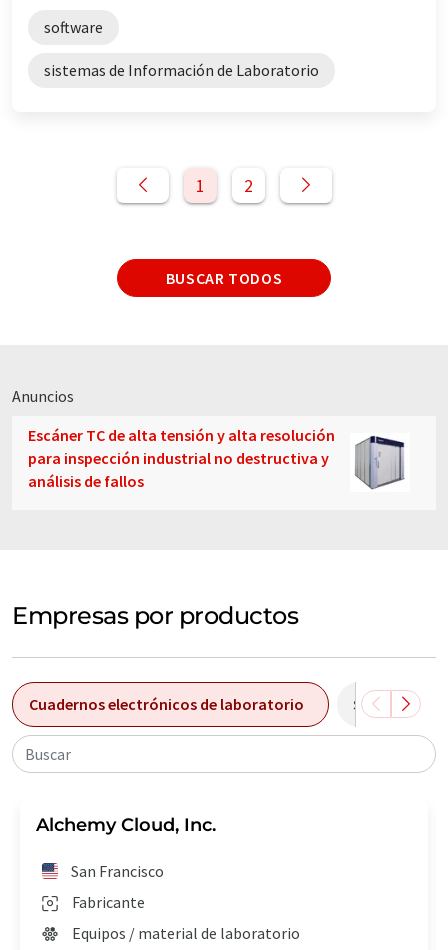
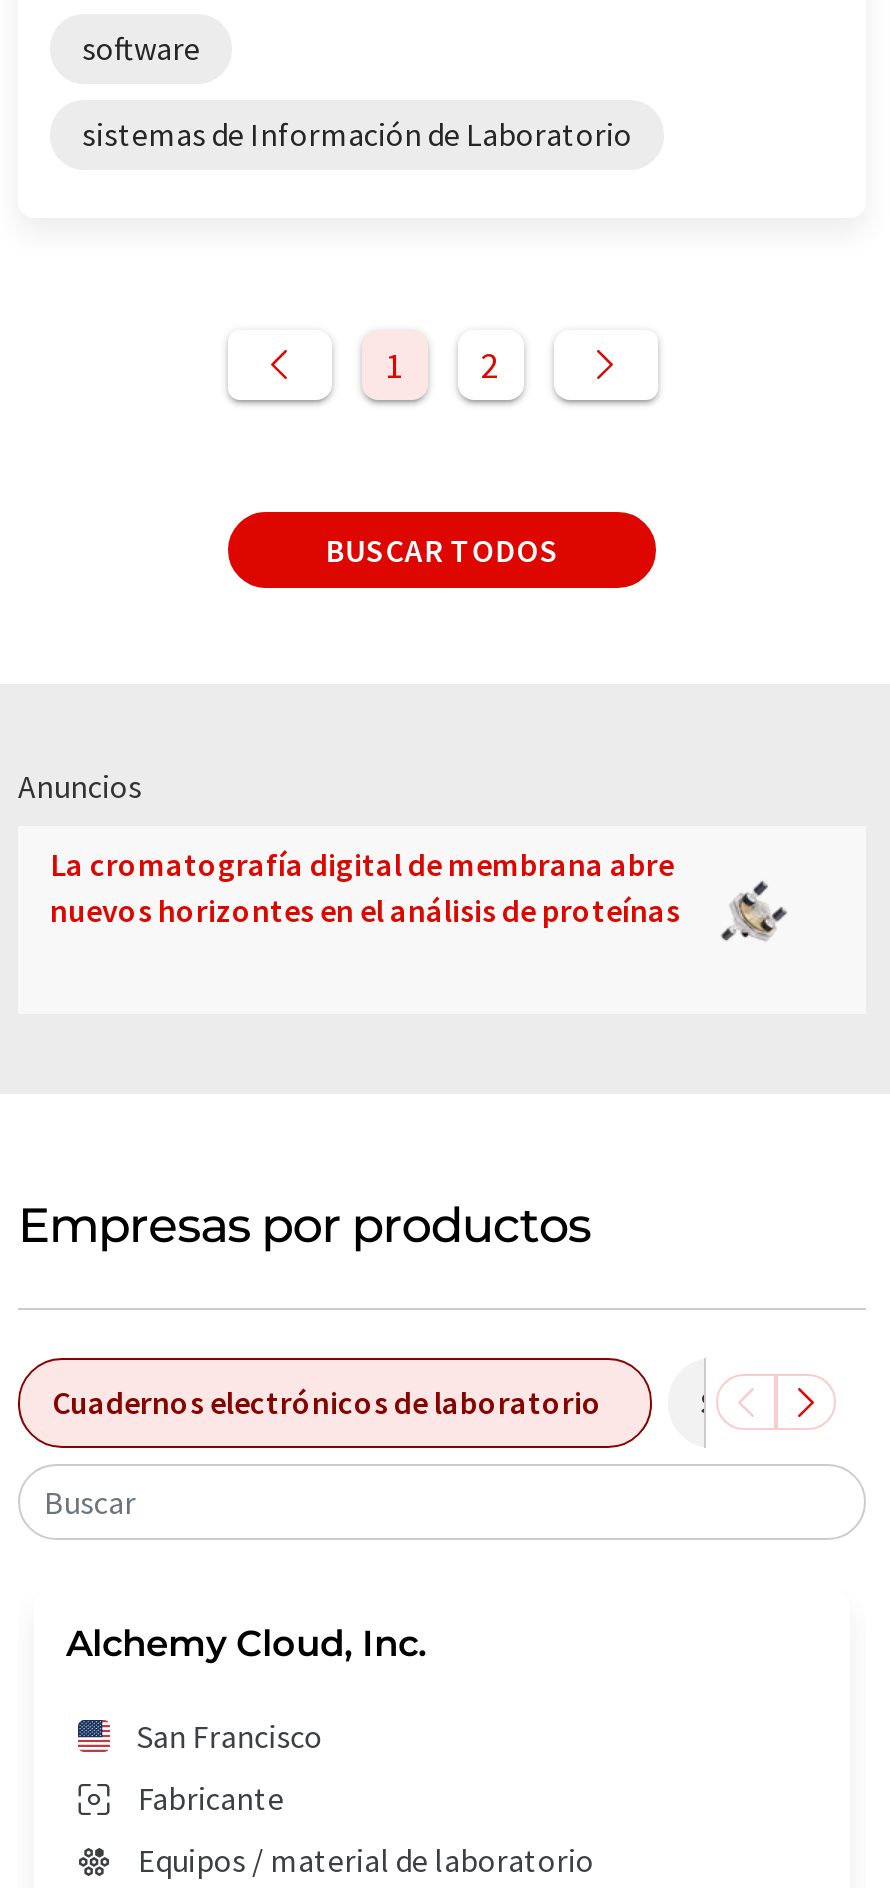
[28,425,405,491] [image] | Escáner TC de alta tensión y alta resolución | para inspección industrial no destructiva y | análisis de fallos -> [50,843,802,972] [image] | La cromatografía digital de membrana abre | nuevos horizontes en el análisis de proteínas

